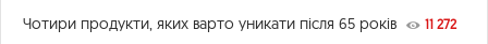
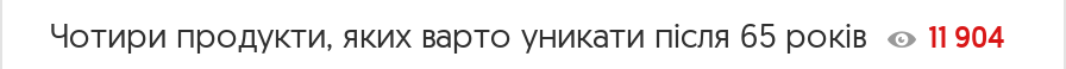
[23,14,456,33] Чотири продукти, яких варто уникати після 65 років 11 272 -> [50,13,1004,56] Чотири продукти, яких варто уникати після 65 років 11 904

